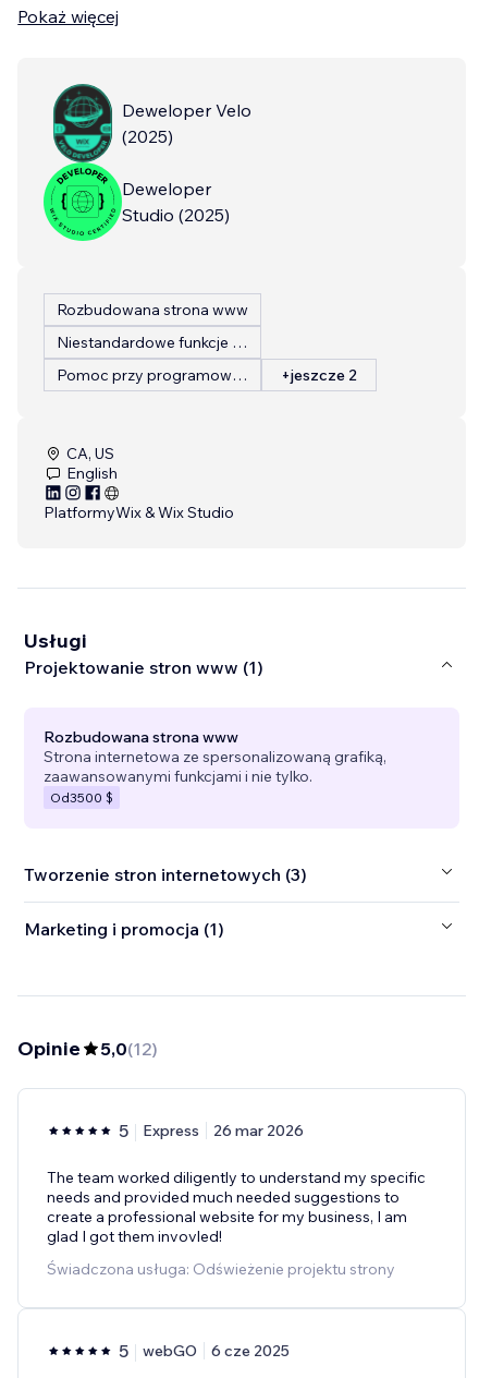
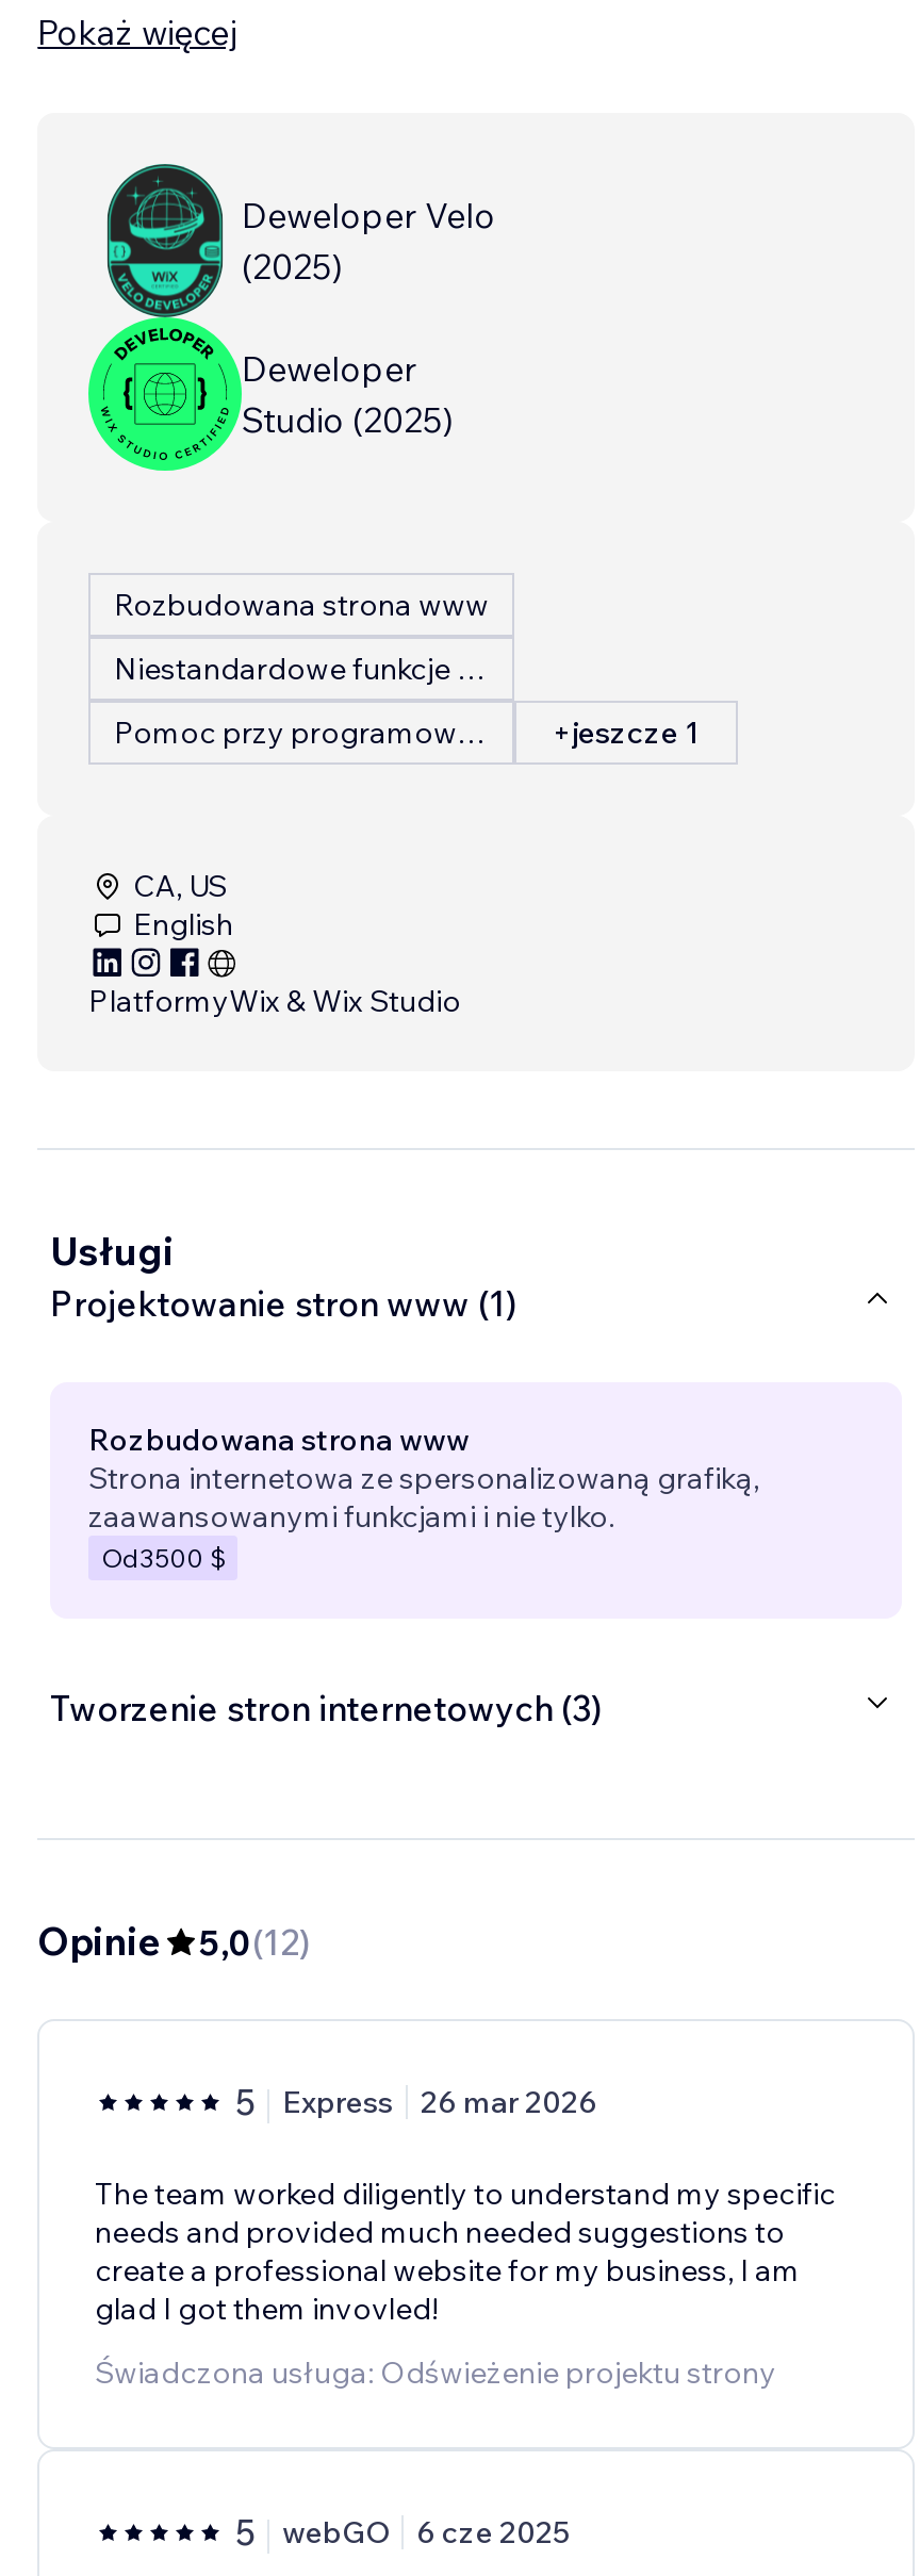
[281,365,357,384] +jeszcze 2 -> [553,713,700,751] +jeszcze 1
[24,918,224,940] Marketing i promocja (1) -> none

